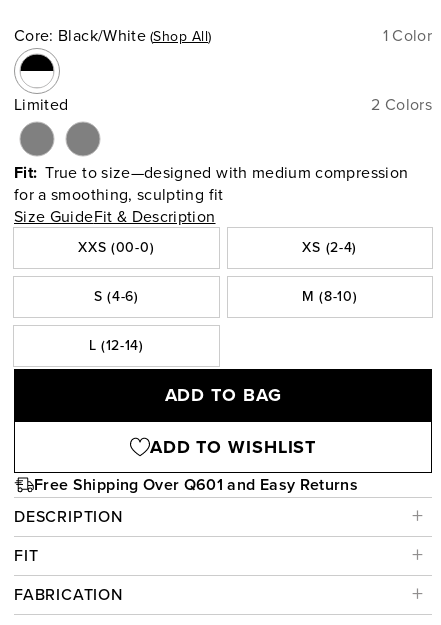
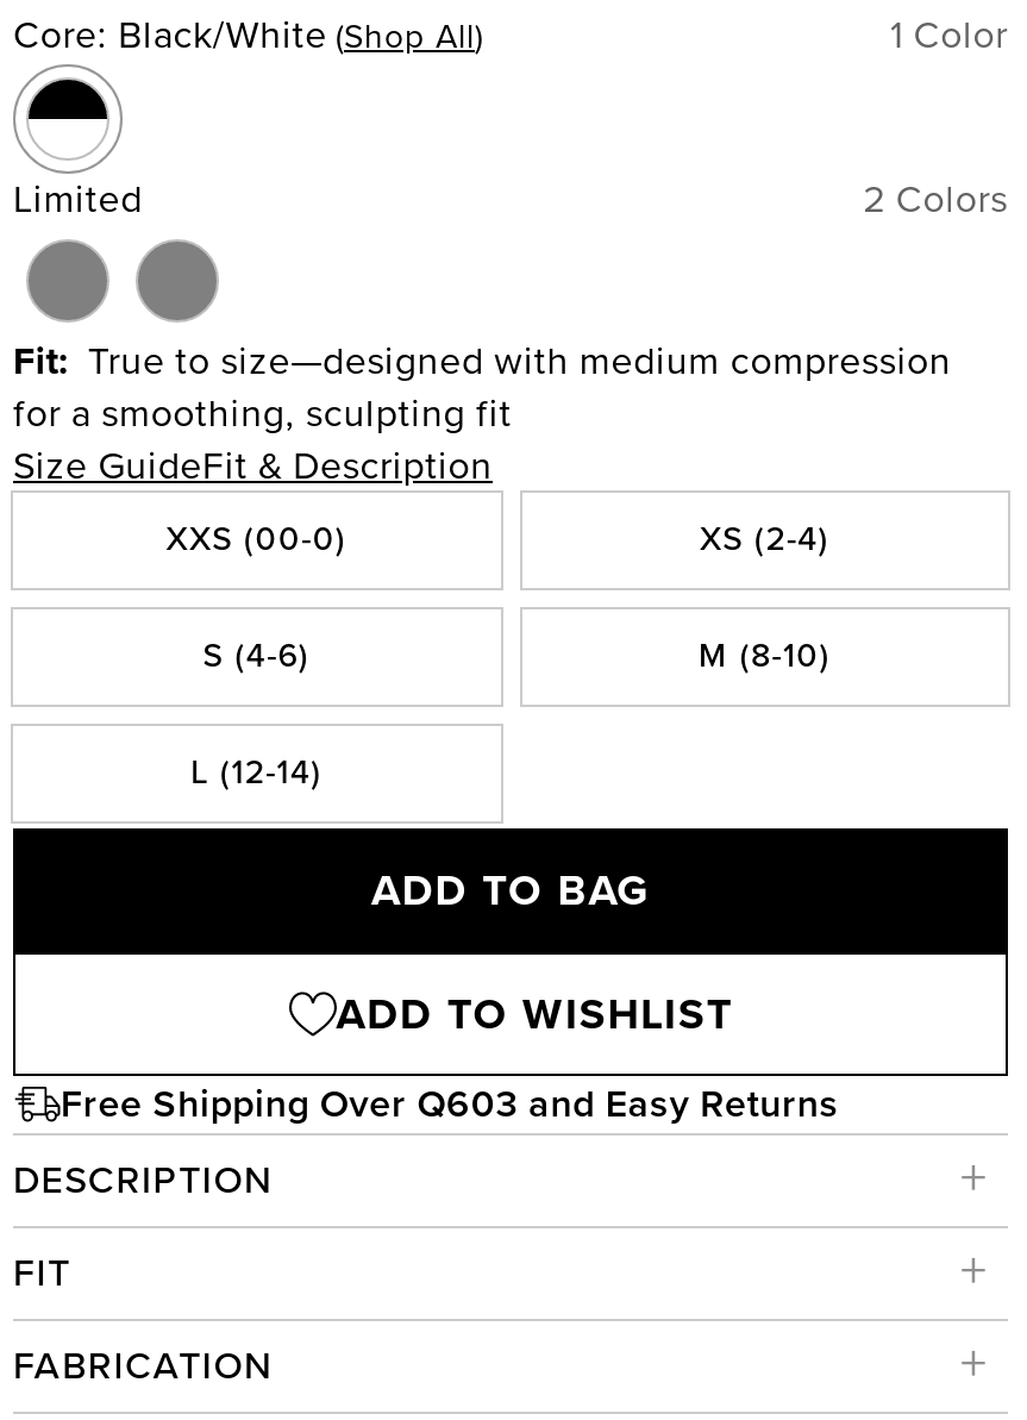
[34,475,358,495] Free Shipping Over Q601 and Easy Returns -> [61,1080,839,1128] Free Shipping Over Q603 and Easy Returns

